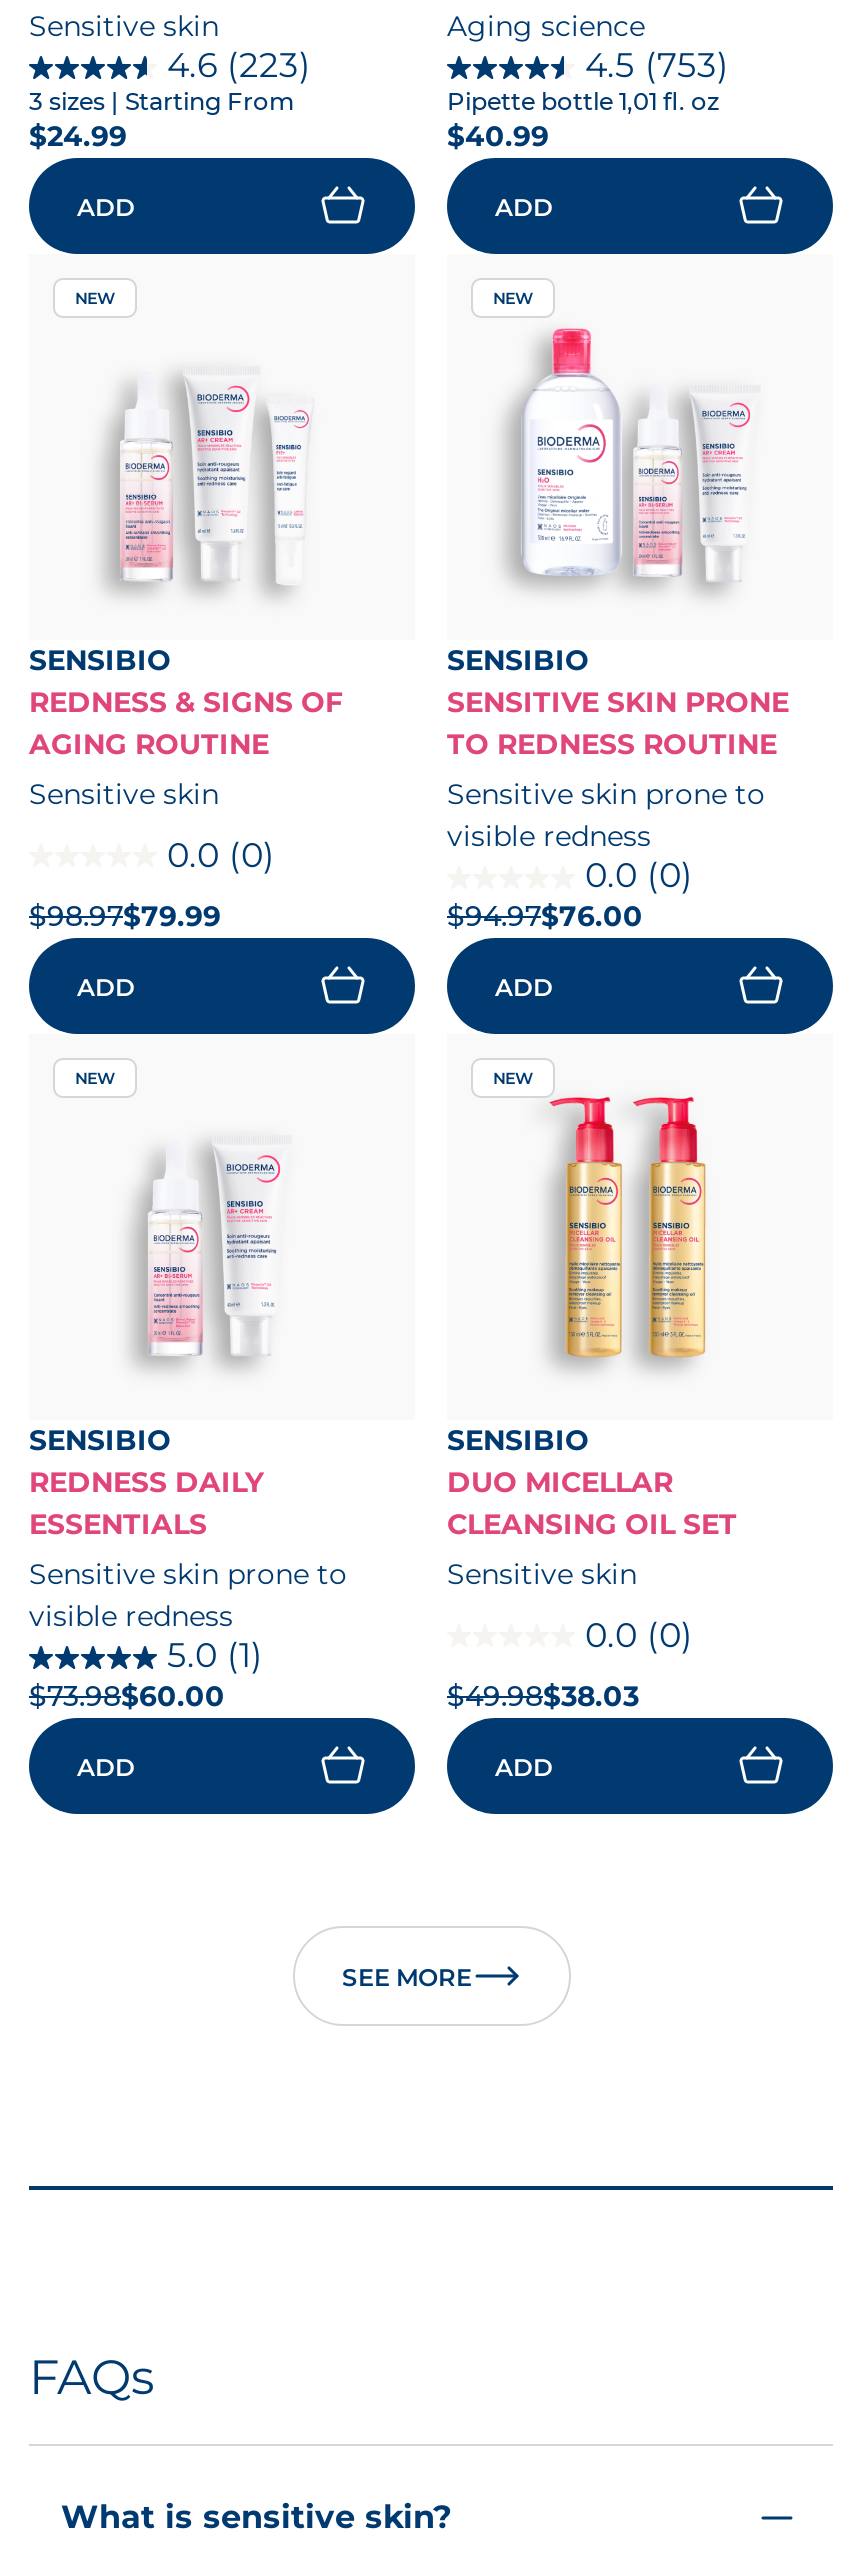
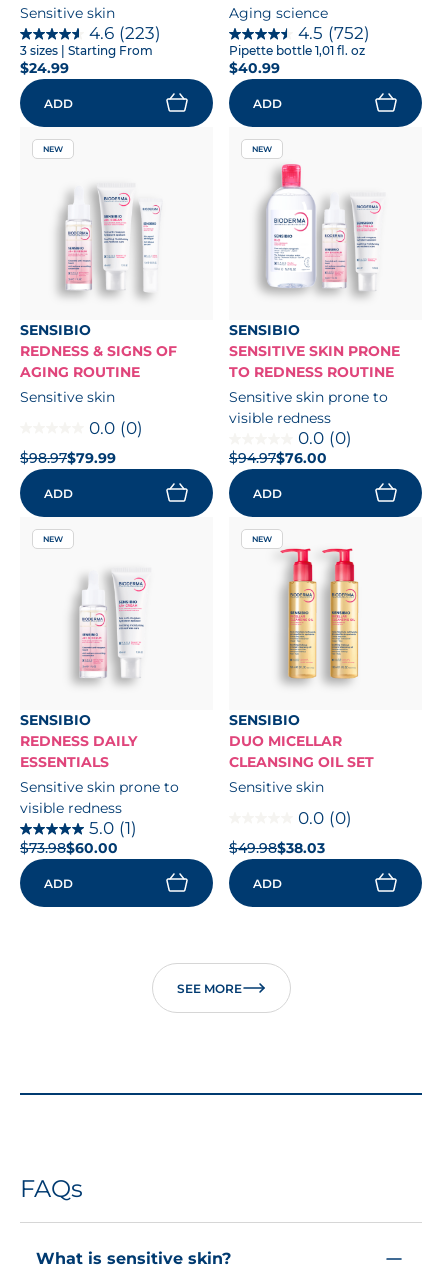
[585,46,729,86] 4.5 (753) -> [298,23,370,43] 4.5 (752)

